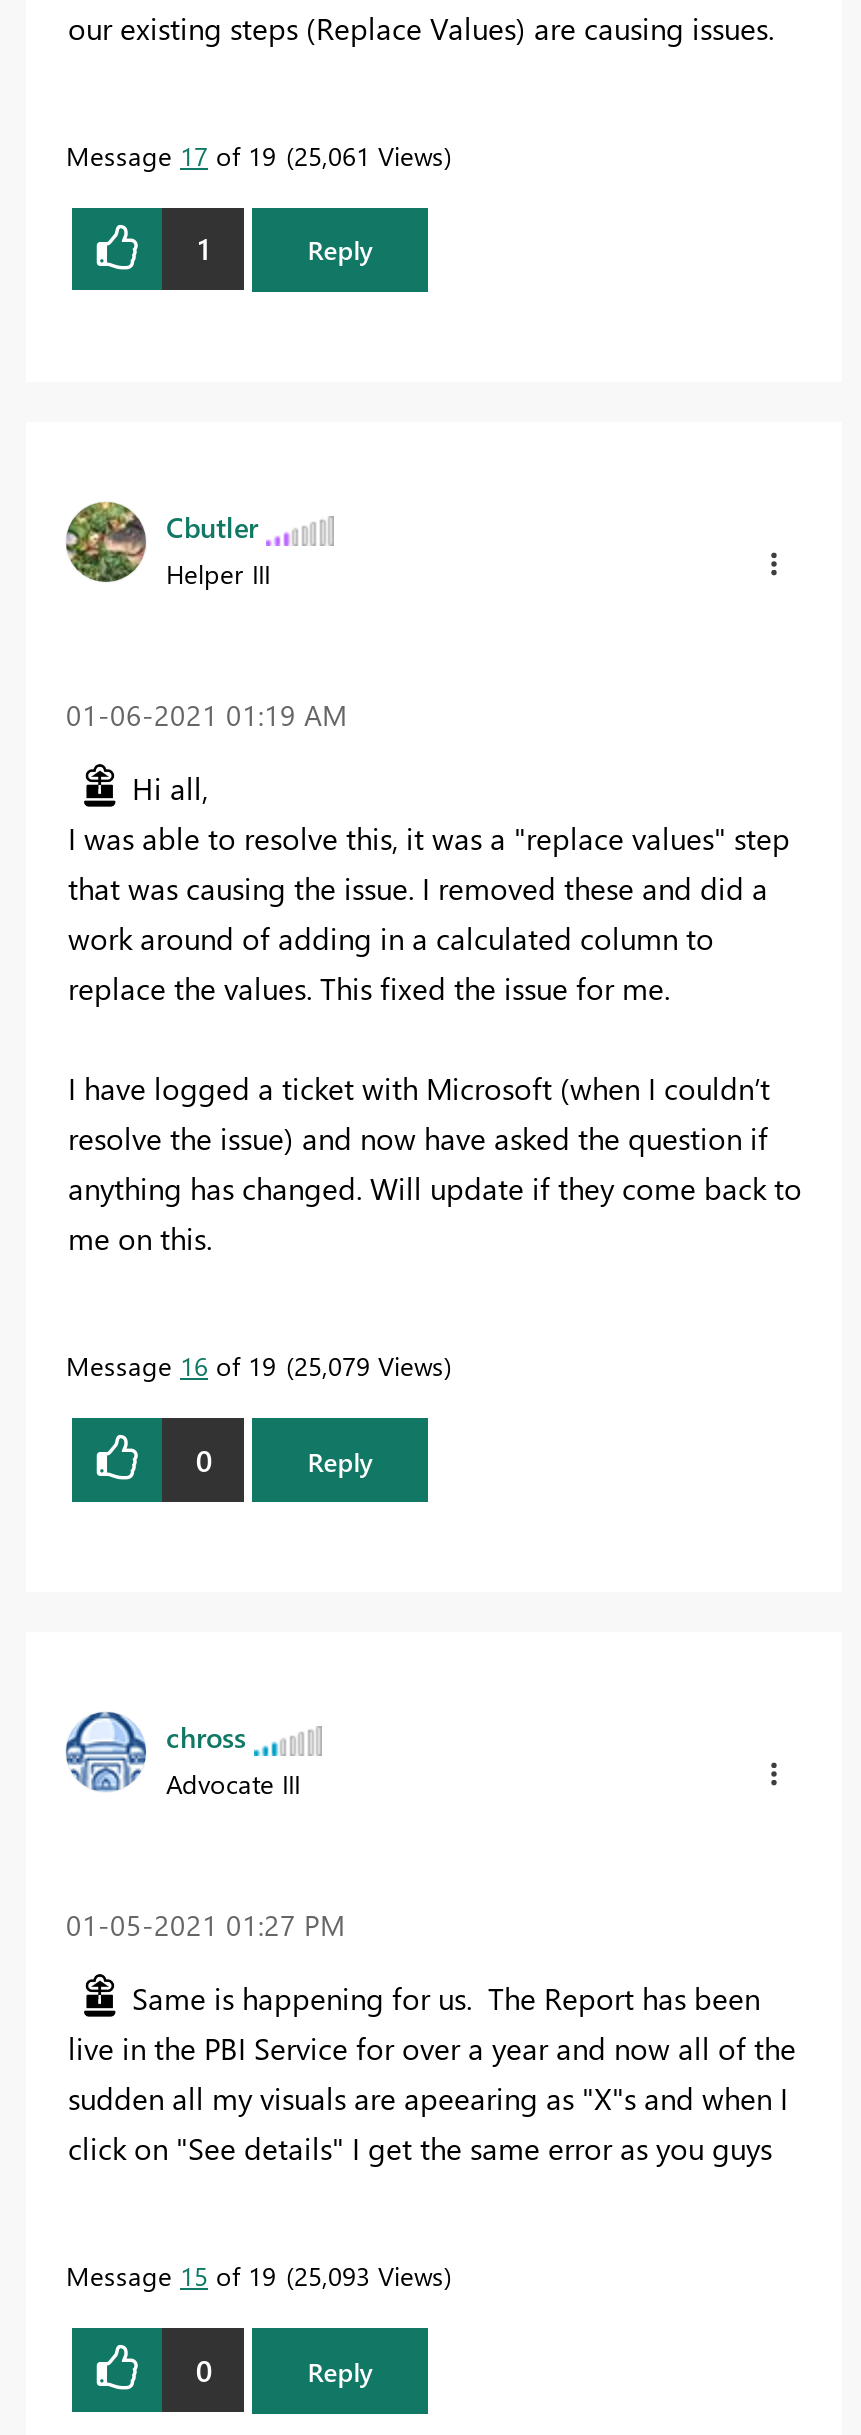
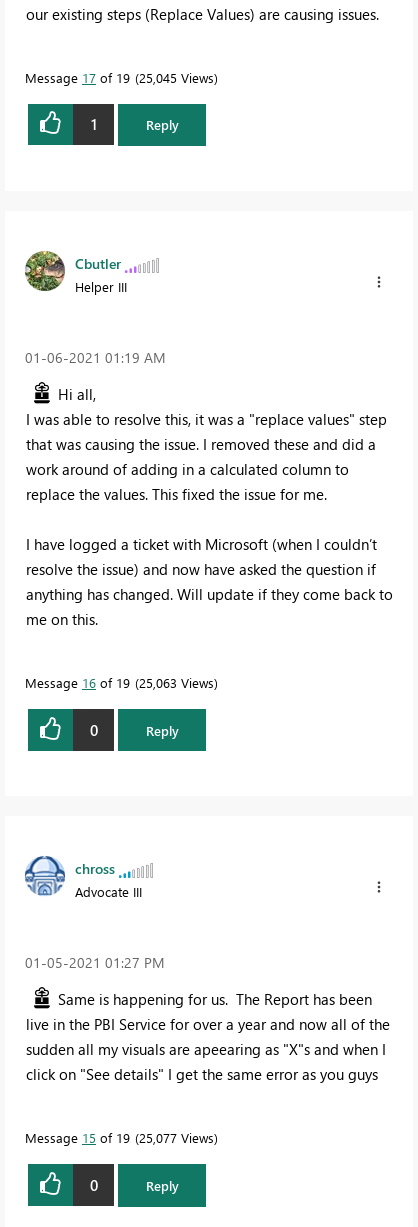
[66,137,444,171] Message 17 of 19 25,061 Views -> [25,69,214,86] Message 17 of 19 25,045 Views
[66,1348,444,1382] Message 16 of 19 25,079 Views -> [25,674,214,691] Message 16 of 19 25,063 Views
[66,2259,444,2293] Message 15 of 19 25,093 Views -> [25,1129,214,1146] Message 15 of 19 25,077 Views

